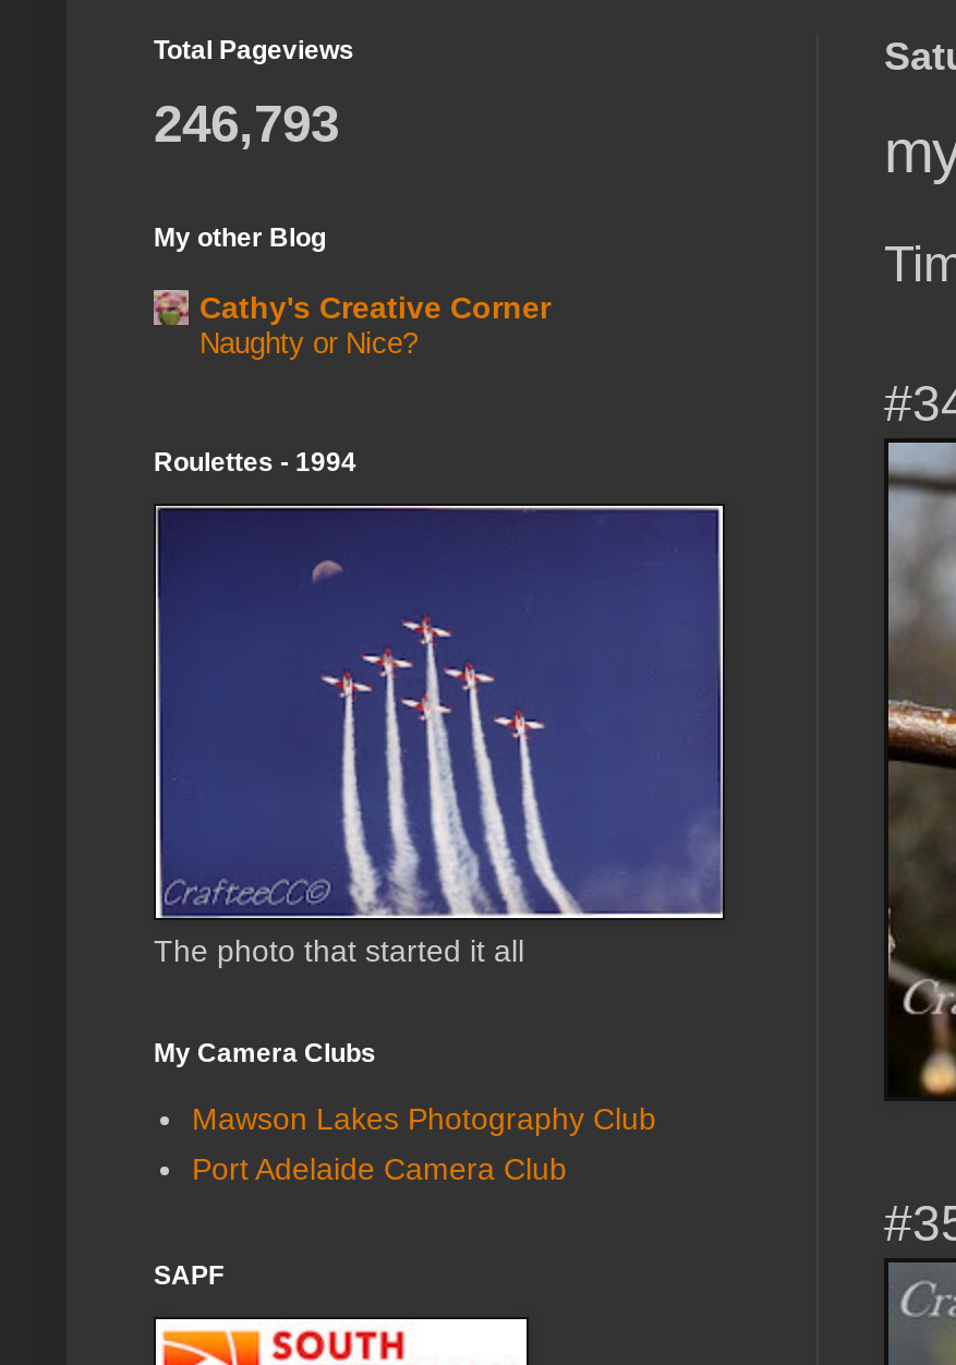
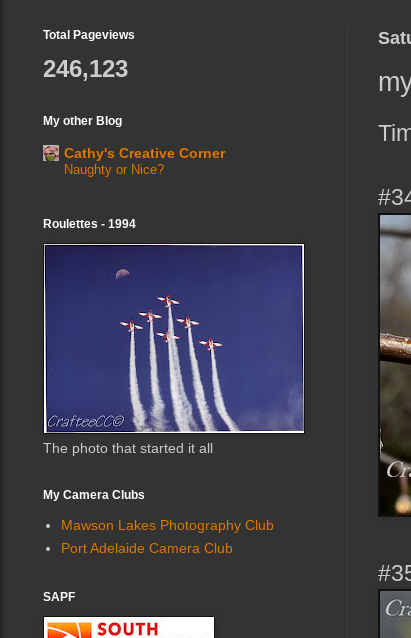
[154,93,339,152] 246,793 -> [43,55,128,82] 246,123

